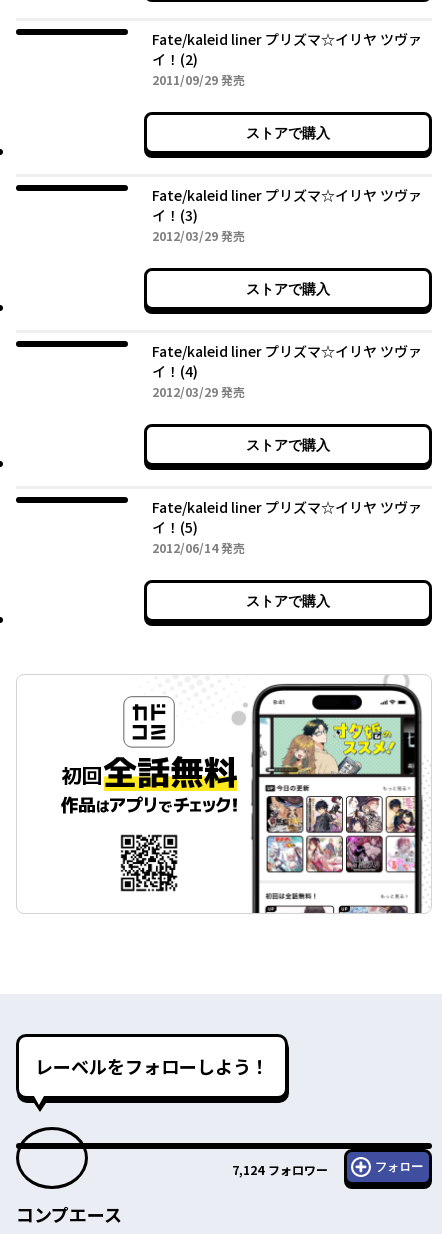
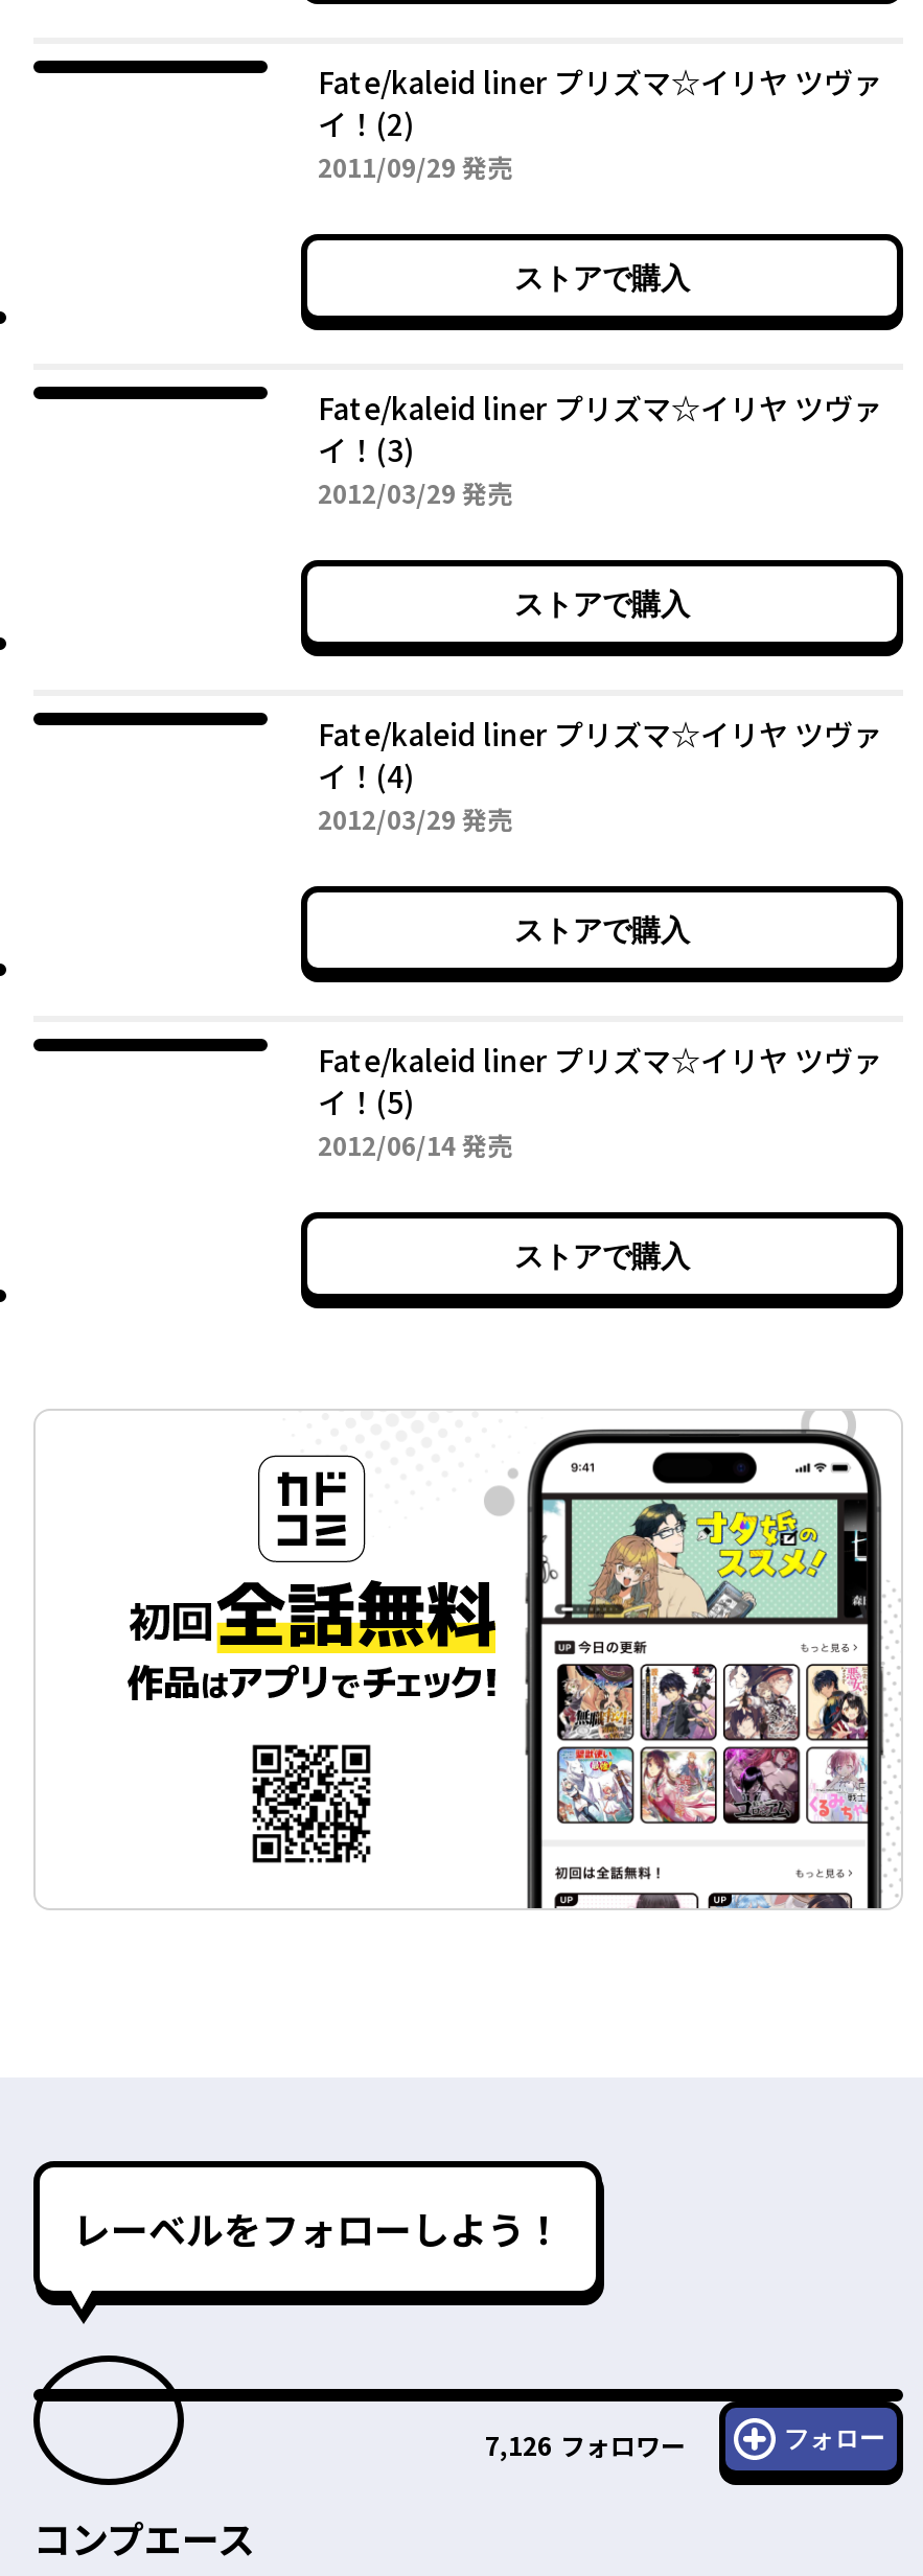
[232,1160,328,1177] 7,124 フォロワー -> [485,2426,686,2461] 7,126 フォロワー

